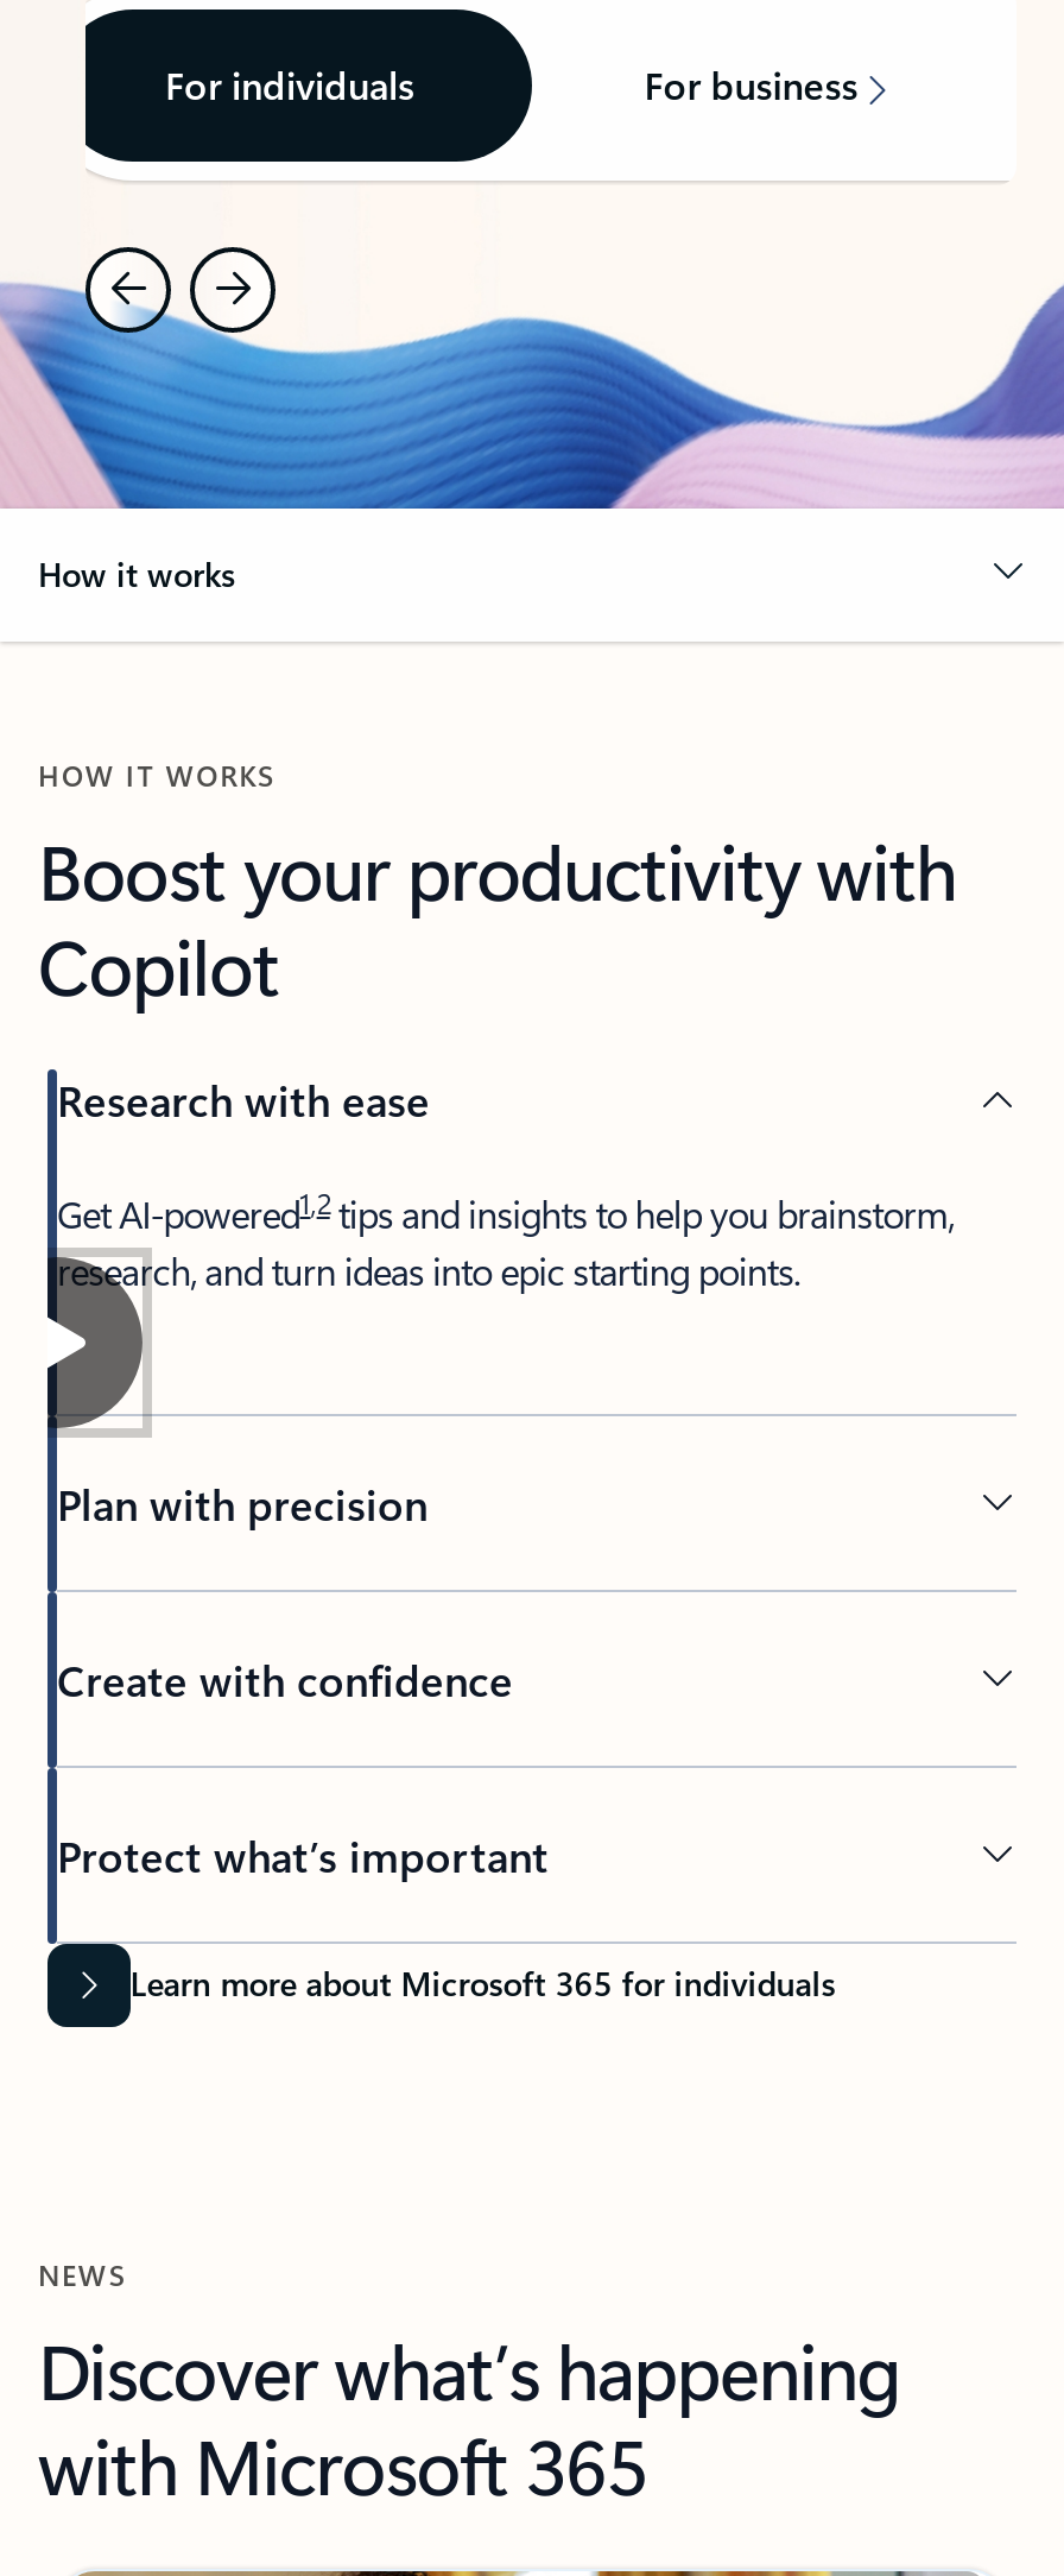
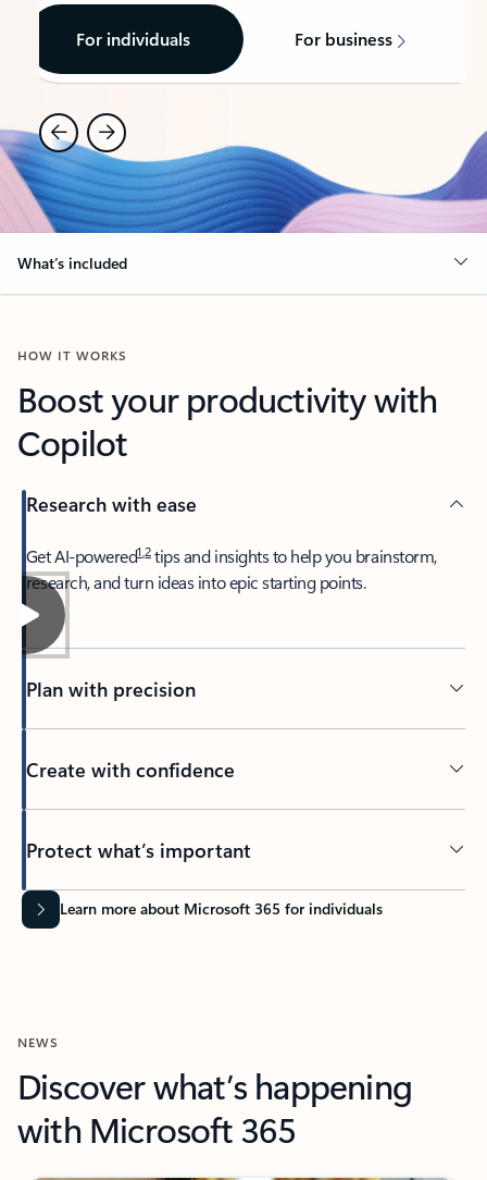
[38,551,235,596] How it works -> [17,253,127,273] What’s included

